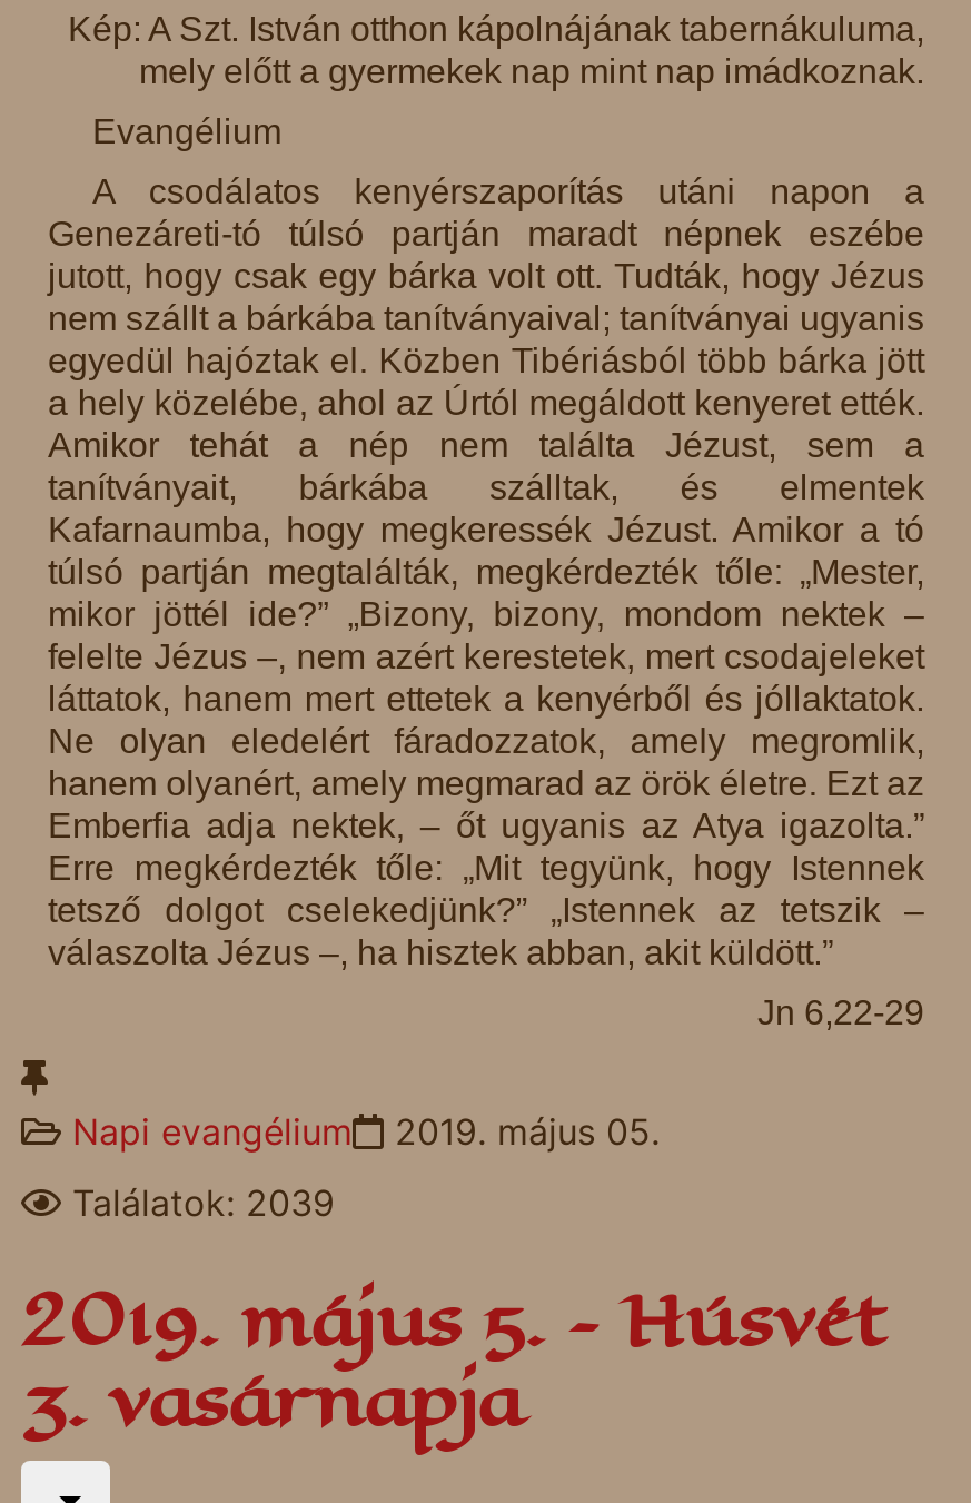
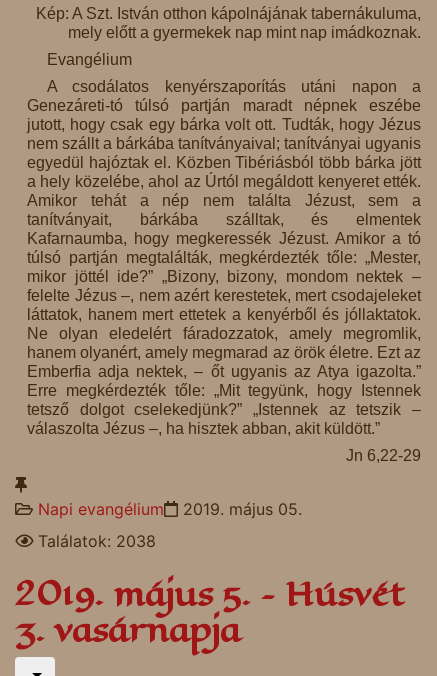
[72,1180,335,1225] Találatok: 2039 -> [38,531,156,551] Találatok: 2038

